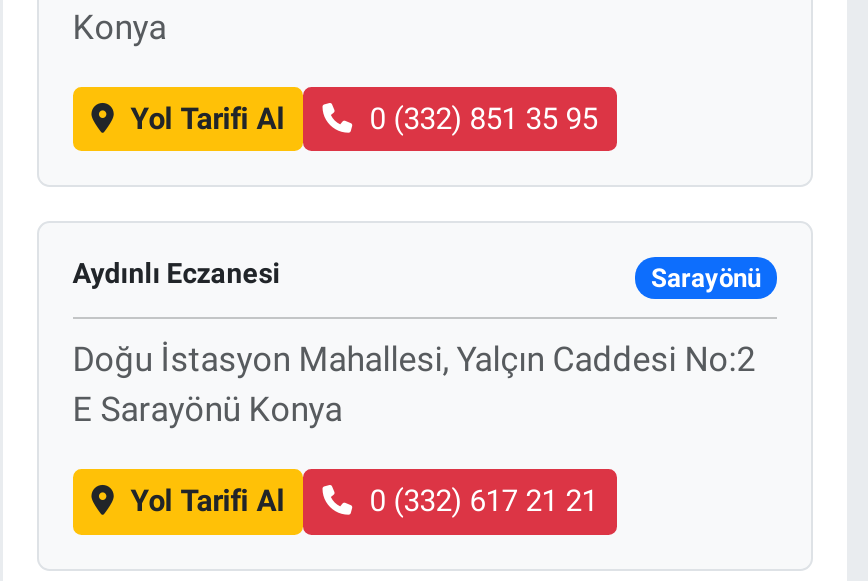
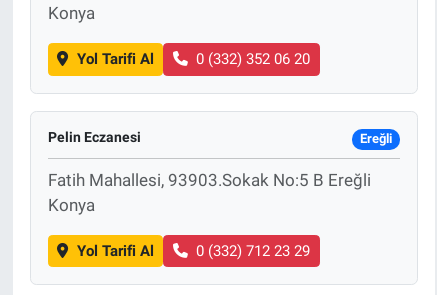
[369,101,597,137] 0 (332) 851 35 95 -> [196,50,310,68] 0 (332) 352 06 20
[73,257,761,292] Aydınlı Eczanesi | Sarayönü -> [48,129,392,146] Pelin Eczanesi | Ereğli
[73,339,757,429] Doğu İstasyon Mahallesi, Yalçın Caddesi No:2 | E Sarayönü Konya -> [48,170,371,215] Fatih Mahallesi, 93903.Sokak No:5 B Ereğli | Konya
[369,484,597,520] 0 (332) 617 21 21 -> [196,242,310,260] 0 (332) 712 23 29

